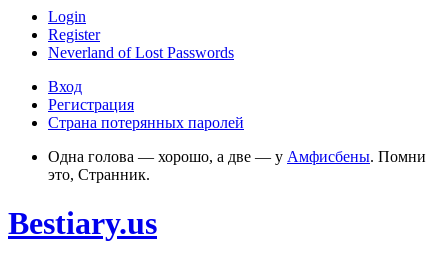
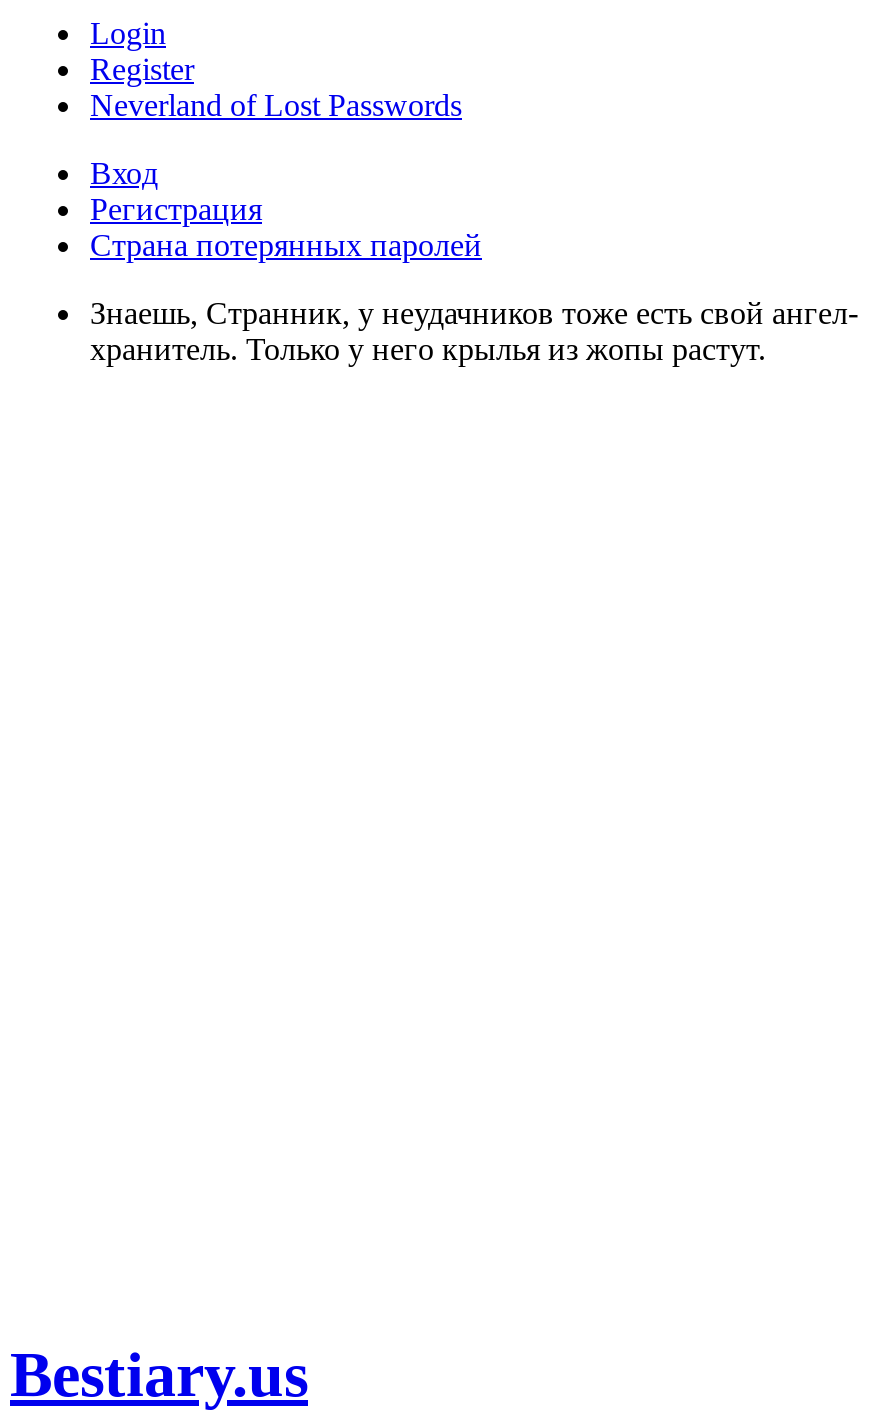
[48,148,426,183] Одна голова — хорошо, а две — у Амфисбены. Помни | это, Странник. -> [90,296,858,366] Знаешь, Странник, у неудачников тоже есть свой ангел- | хранитель. Только у него крылья из жопы растут.

